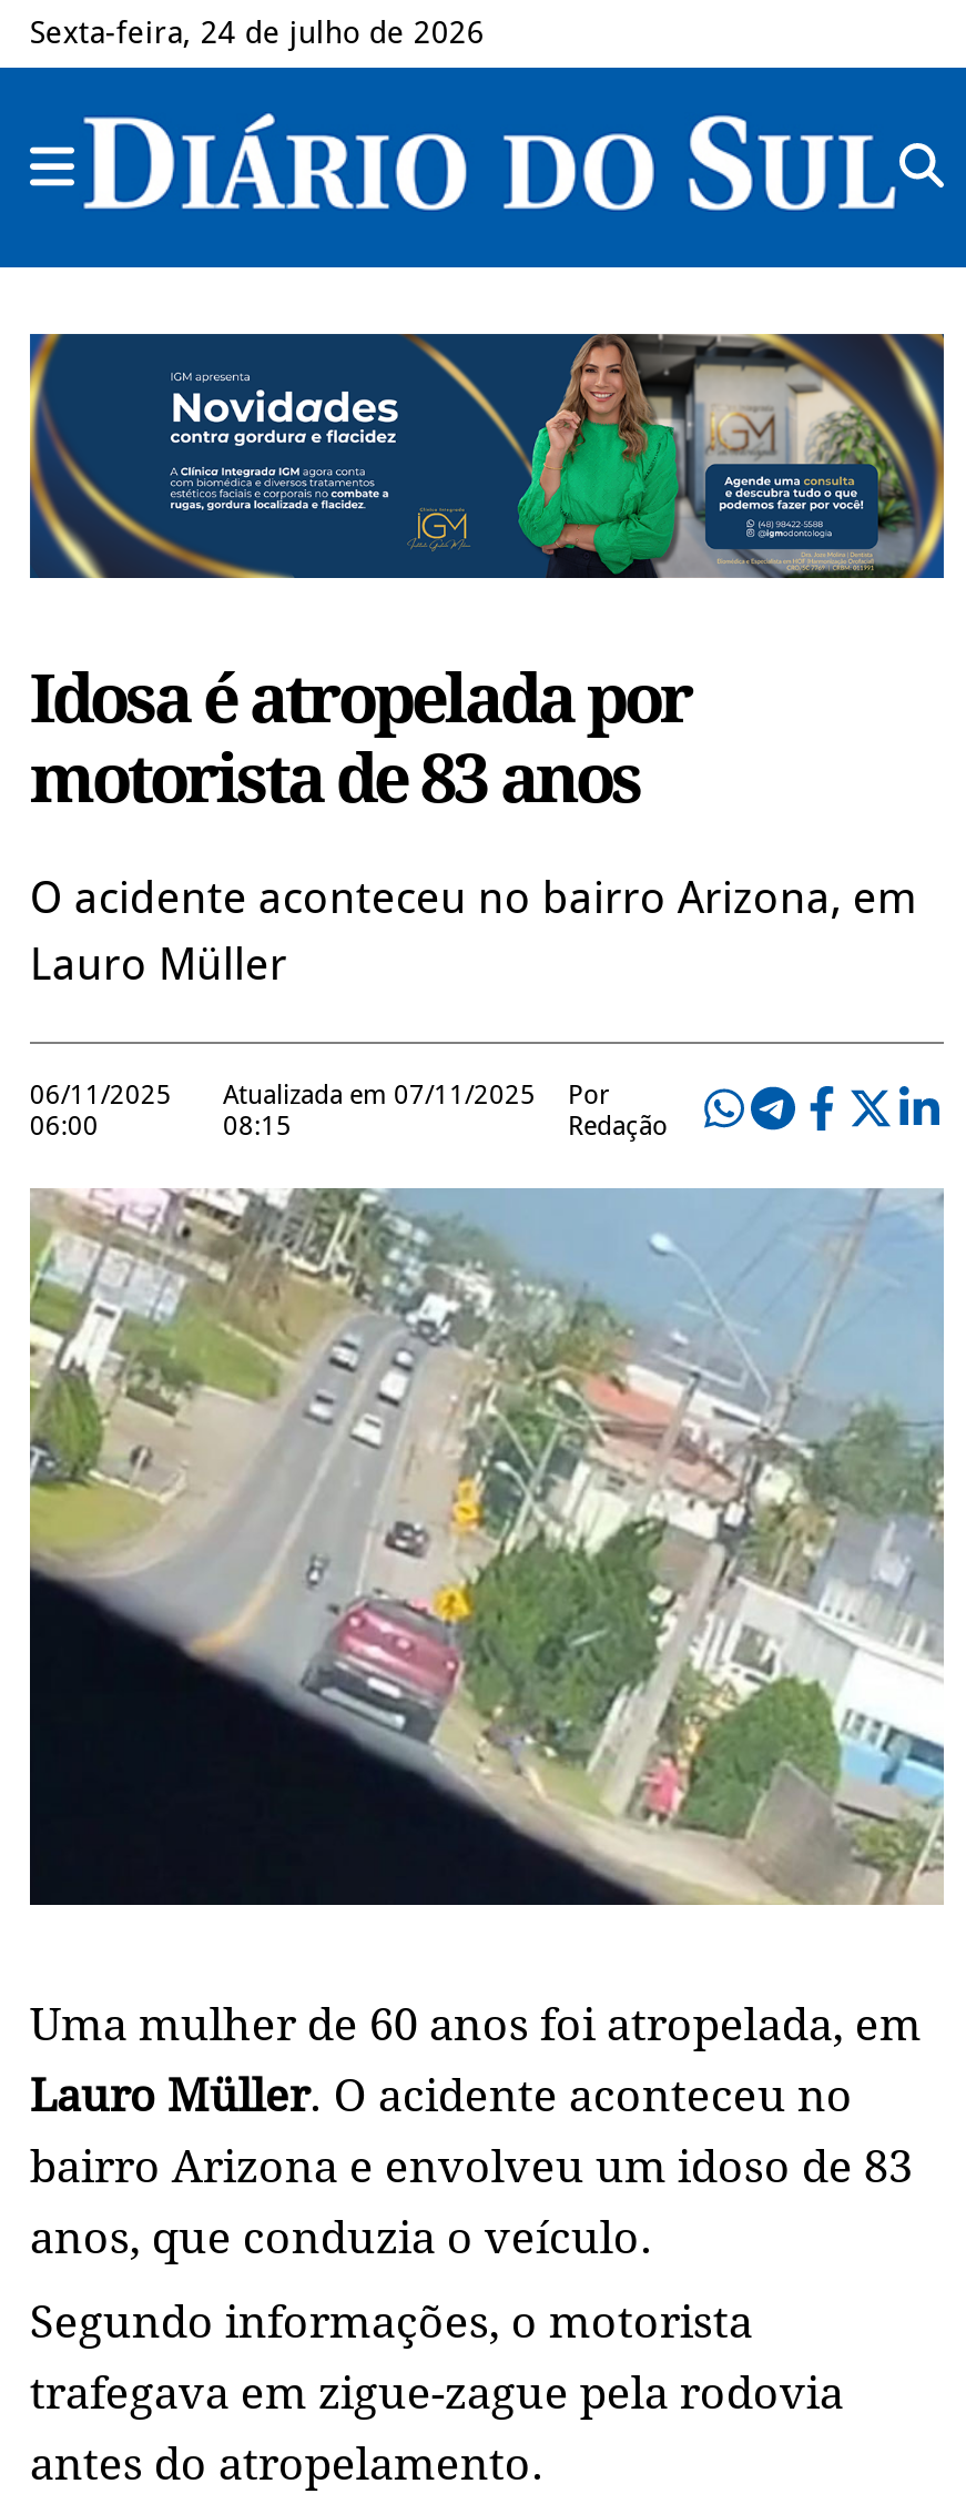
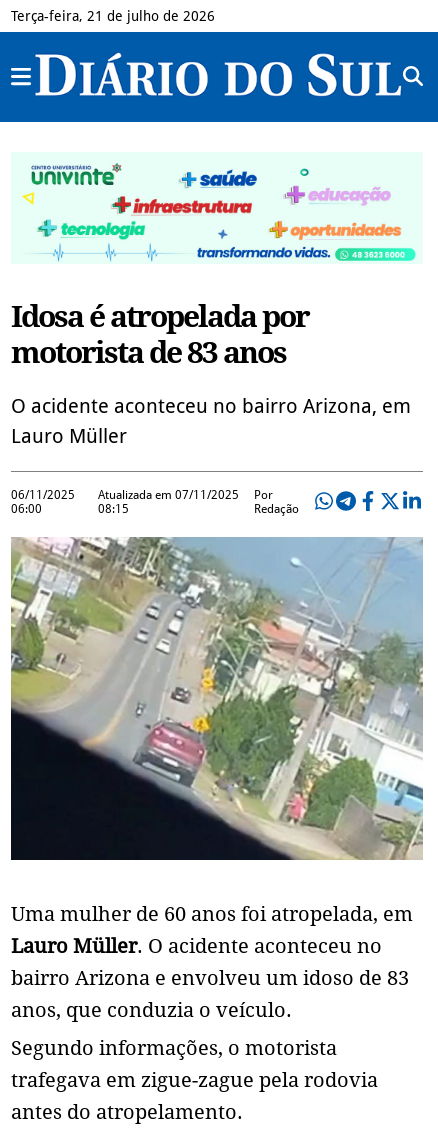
[30,14,484,50] Sexta-feira, 24 de julho de 2026 -> [11,8,215,24] Terça-feira, 21 de julho de 2026
[28,332,946,580] [image] -> [11,152,423,262] [image]

